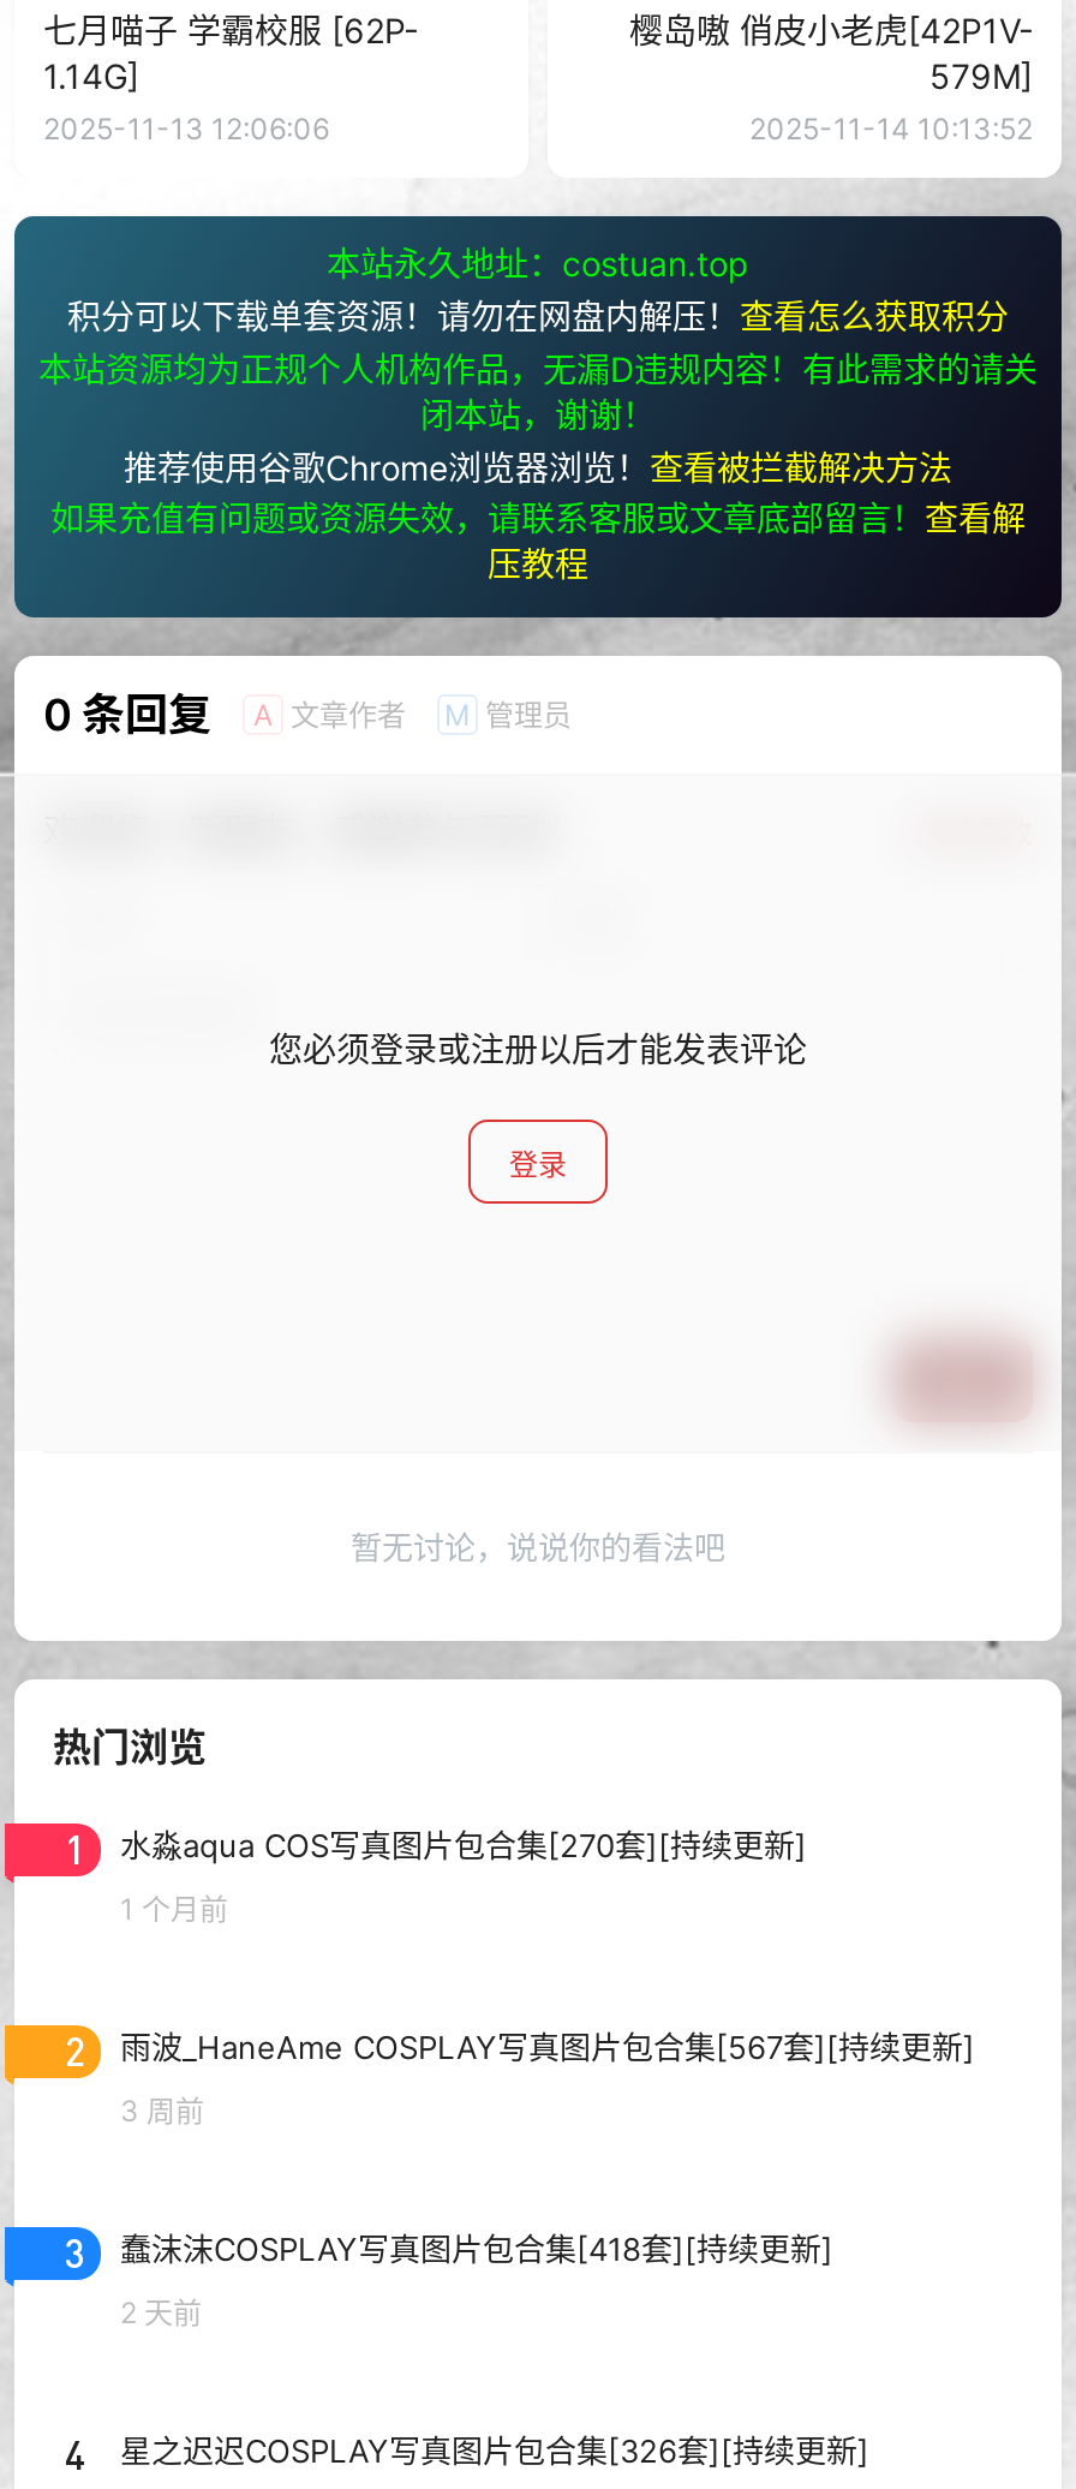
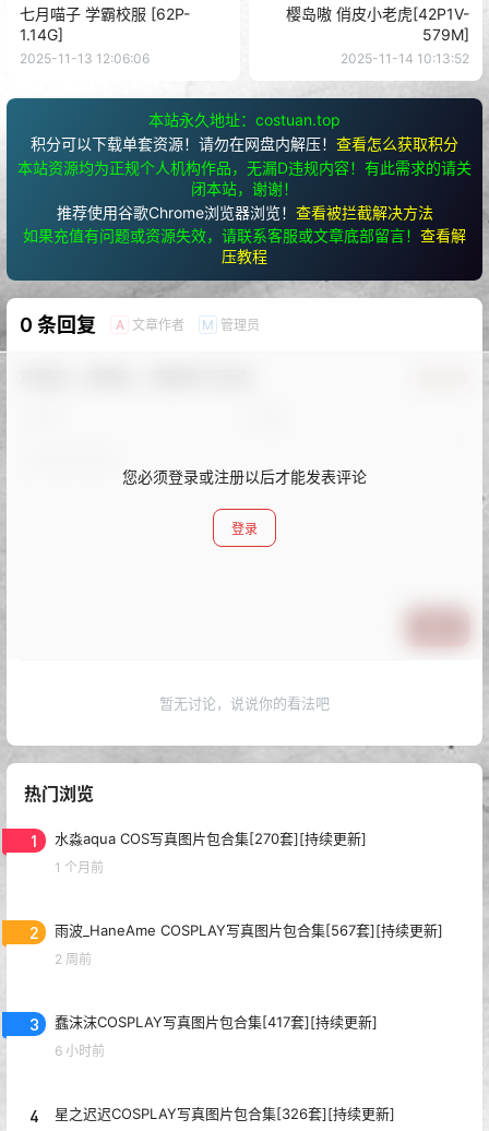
[120,2093,204,2129] 3 周前 -> [55,951,92,967] 2 周前
[120,2230,833,2268] 蠢沫沫COSPLAY写真图片包合集[418套][持续更新] -> [55,1013,378,1031] 蠢沫沫COSPLAY写真图片包合集[417套][持续更新]
[120,2295,202,2331] 2 天前 -> [55,1043,105,1059] 6 小时前

